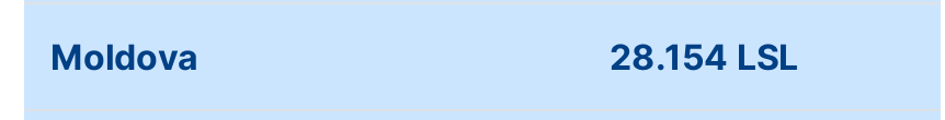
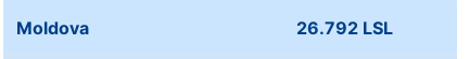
[610,35,798,79] 28.154 LSL -> [296,17,393,39] 26.792 LSL

